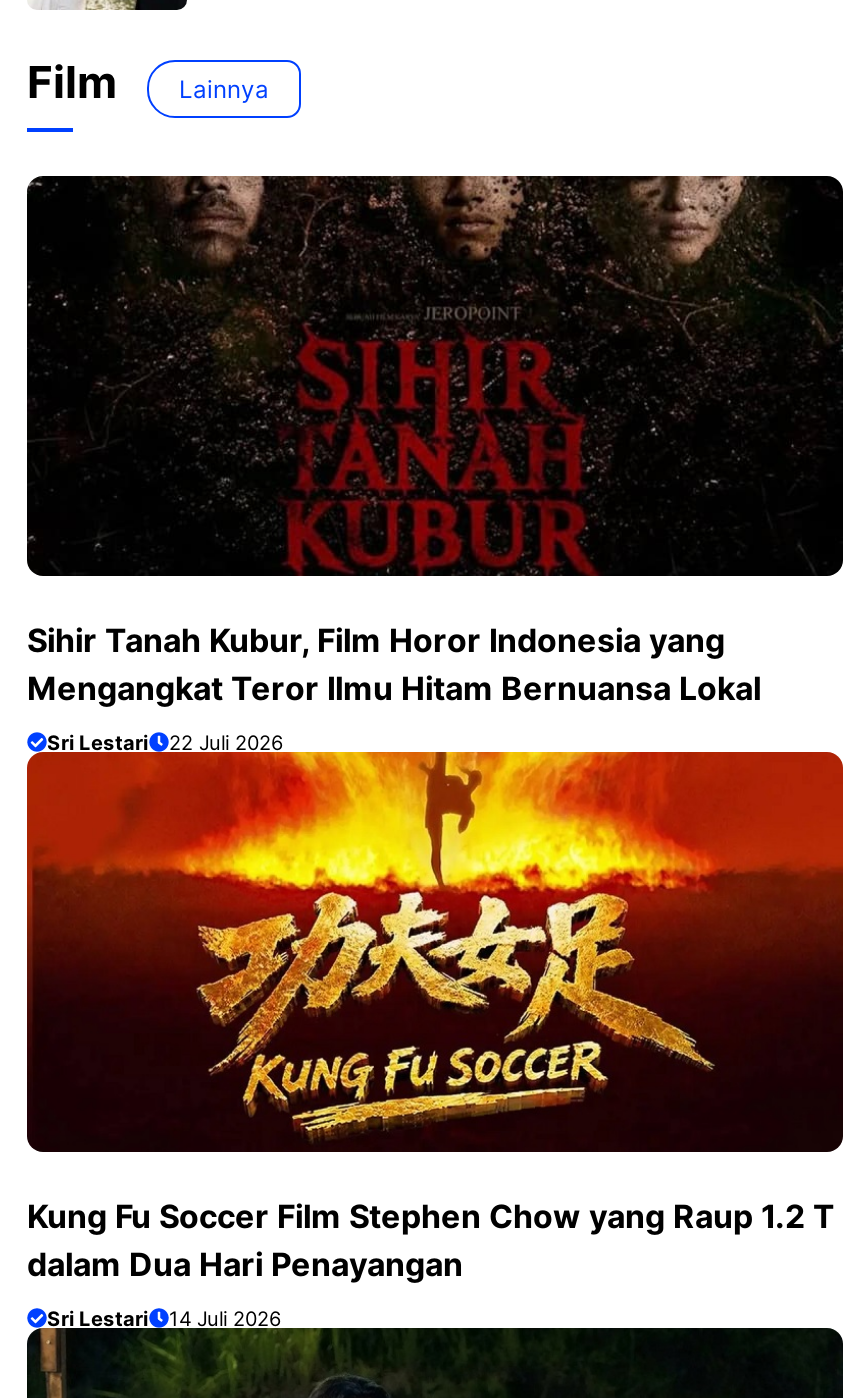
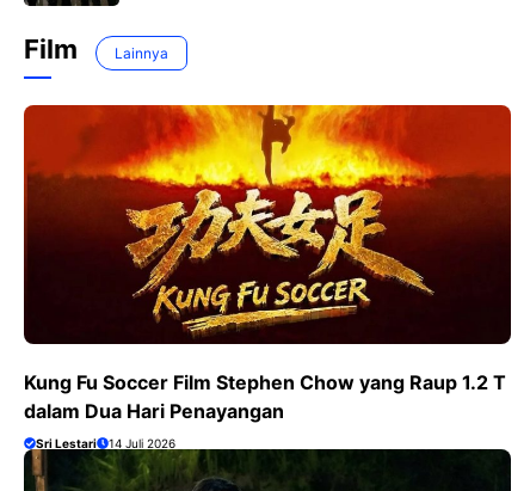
[27,174,845,754] [image] | Sihir Tanah Kubur, Film Horor Indonesia yang | Mengangkat Teror Ilmu Hitam Bernuansa Lokal | Sri Lestari | 22 Juli 2026 -> none

